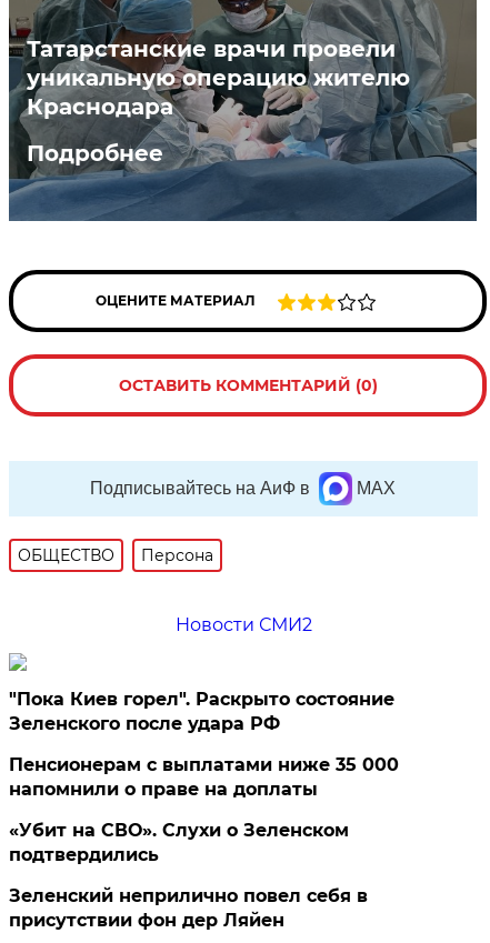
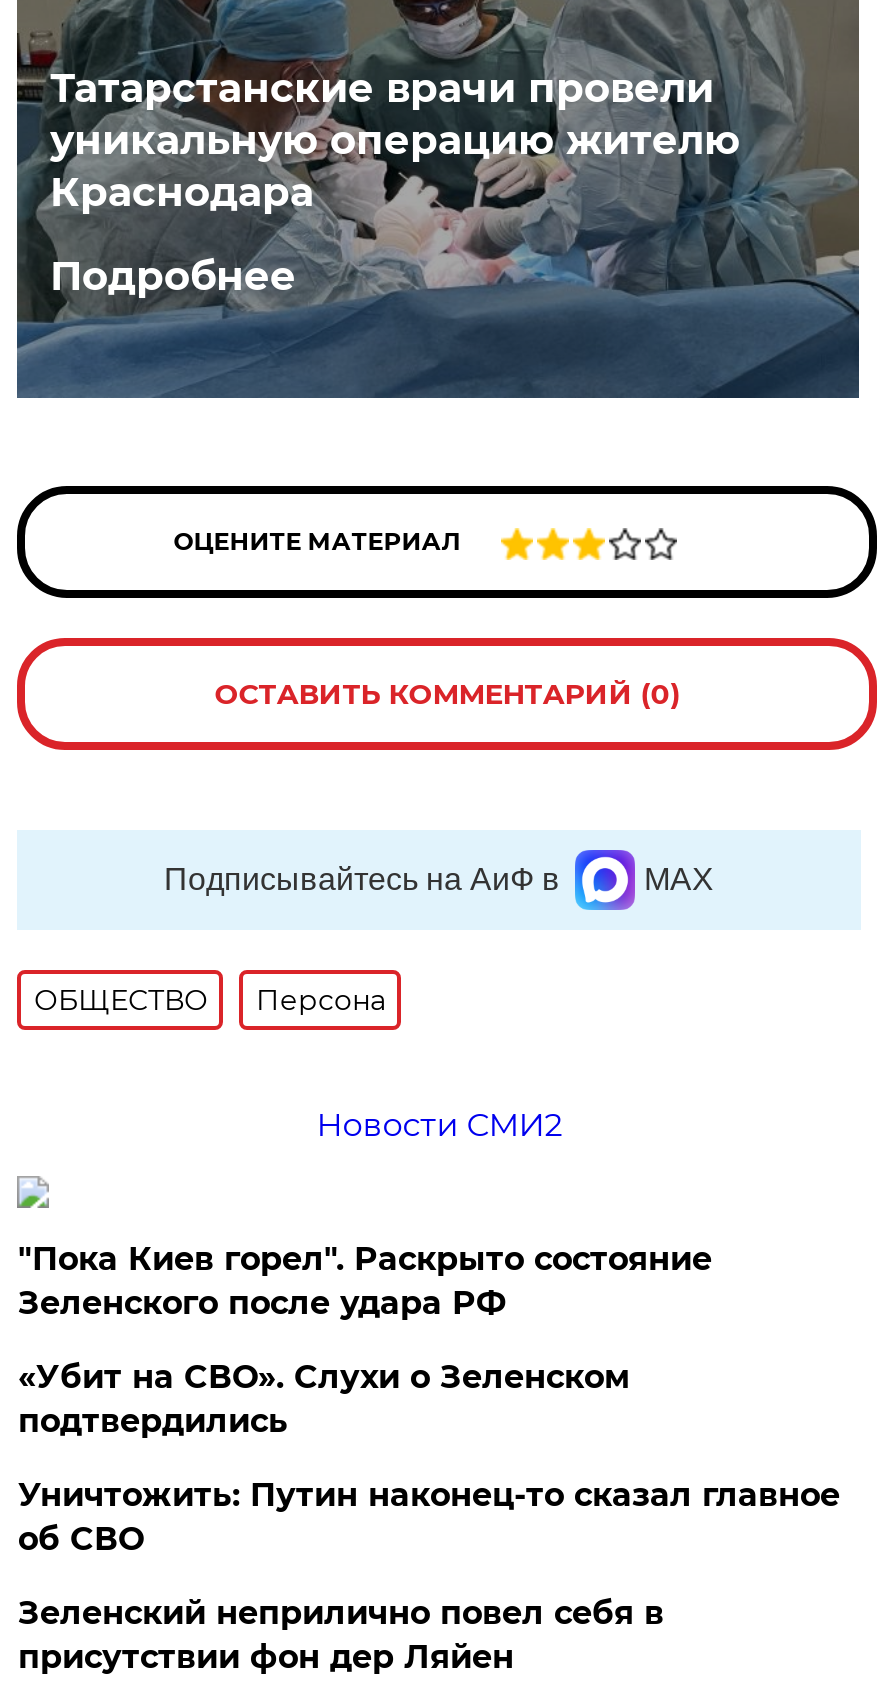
[9,754,399,800] Пенсионерам с выплатами ниже 35 000 | напомнили о праве на доплаты -> none
moved [9,820,349,865] -> [18,1358,630,1440]: «Убит на СВО». Слухи о Зеленском | подтвердились
none -> [18,1476,840,1558] Уничтожить: Путин наконец-то сказал главное | об СВО

